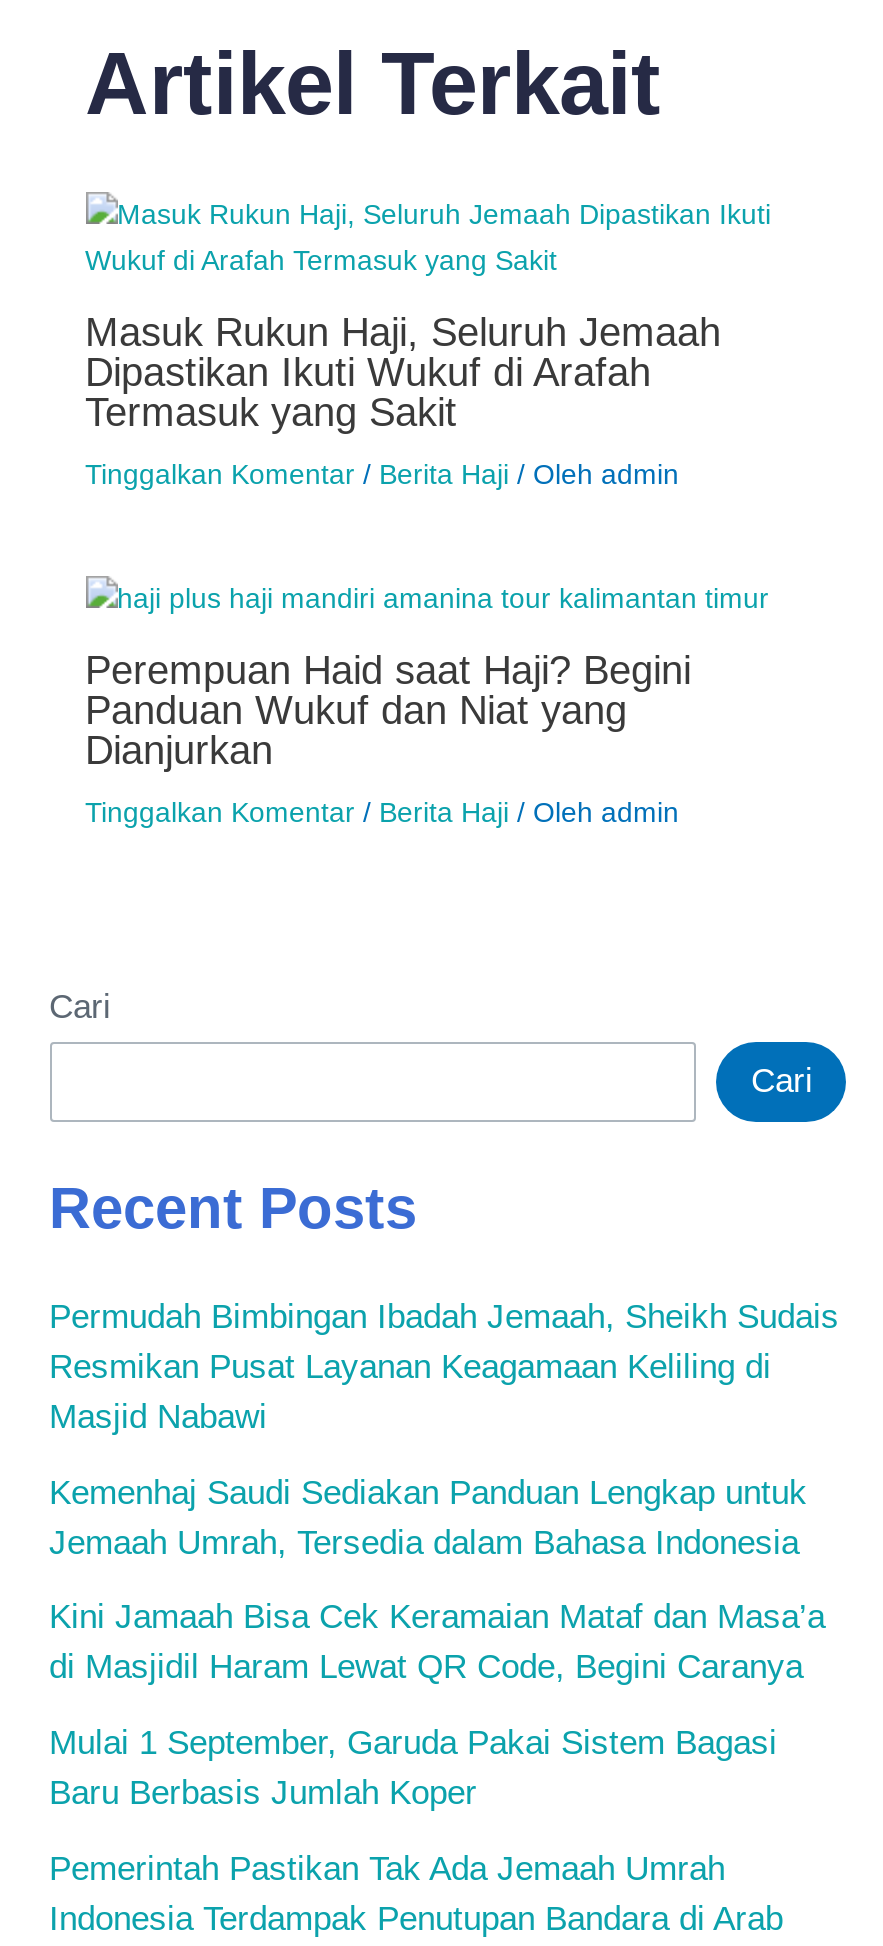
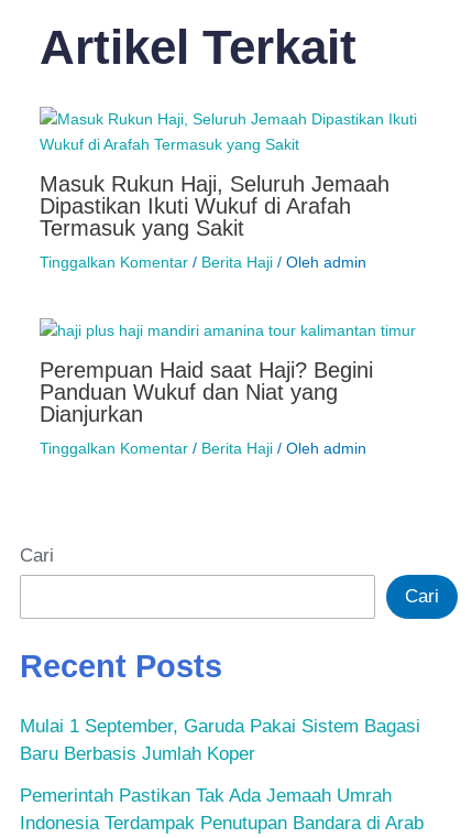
[49,1298,839,1687] Permudah Bimbingan Ibadah Jemaah, Sheikh Sudais | Resmikan Pusat Layanan Keagamaan Keliling di | Masjid Nabawi | Kemenhaj Saudi Sediakan Panduan Lengkap untuk | Jemaah Umrah, Tersedia dalam Bahasa Indonesia | Kini Jamaah Bisa Cek Keramaian Mataf dan Masa’a | di Masjidil Haram Lewat QR Code, Begini Caranya -> none

